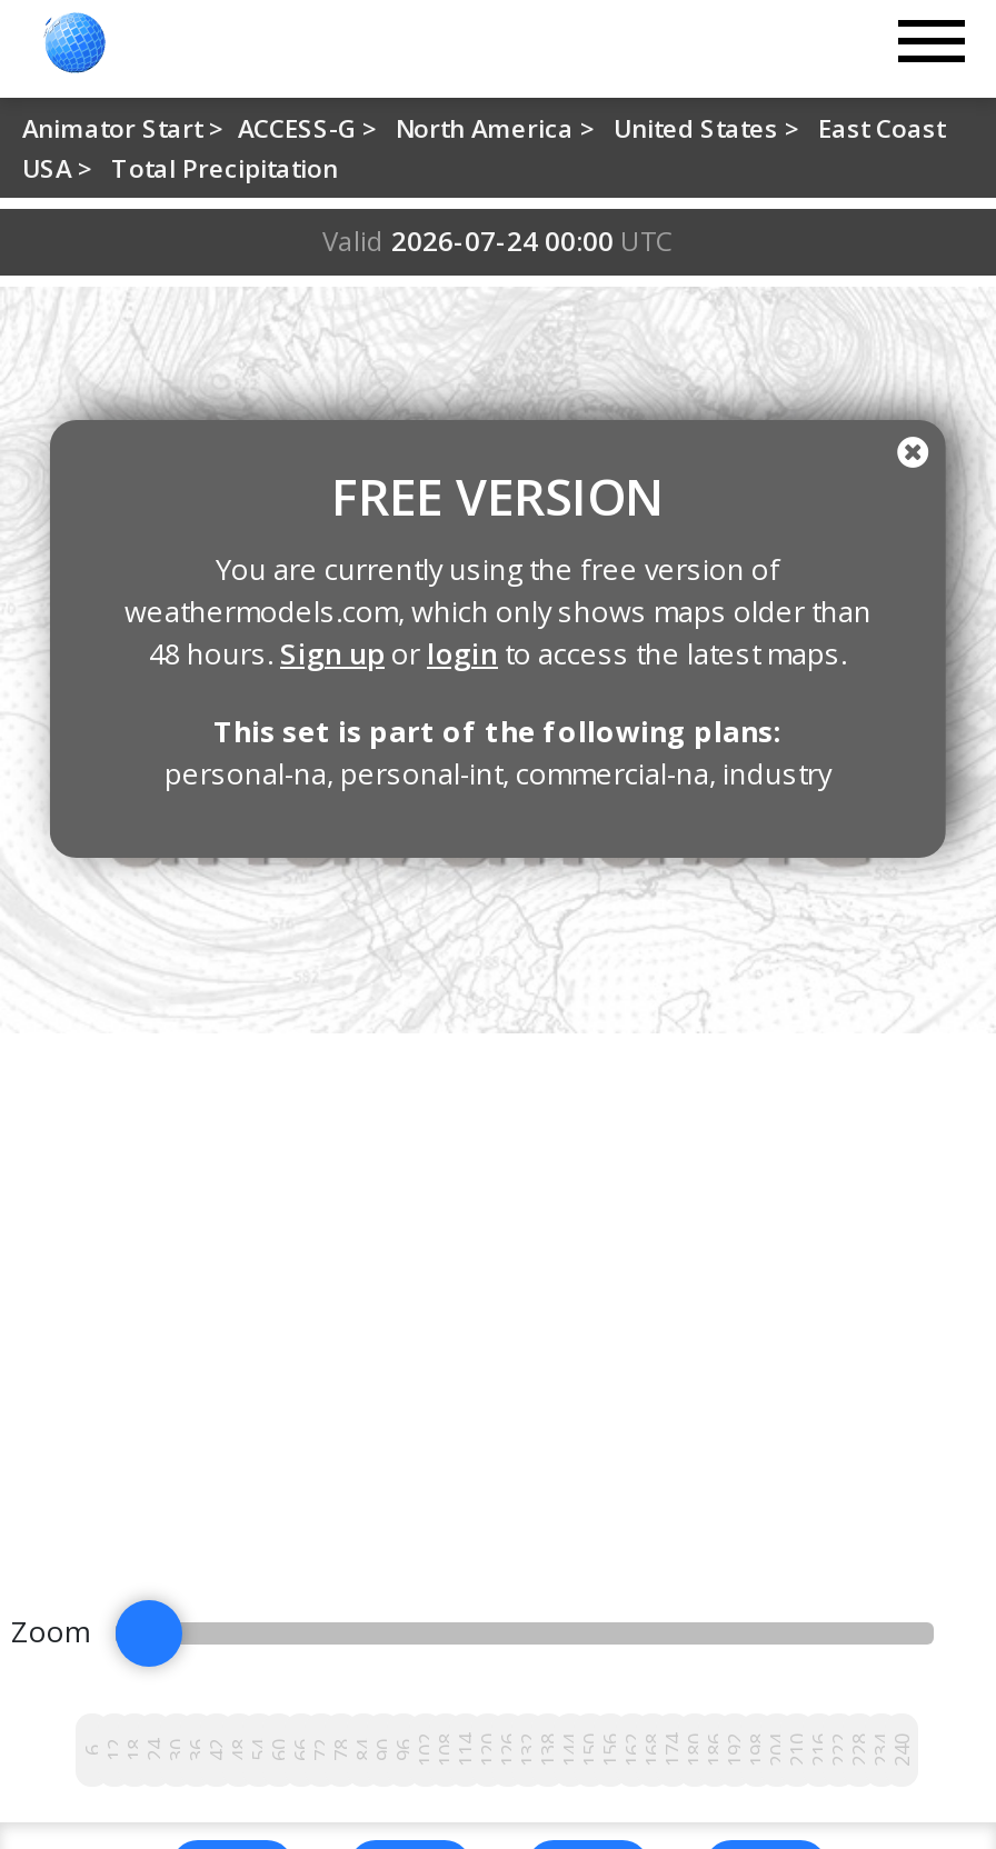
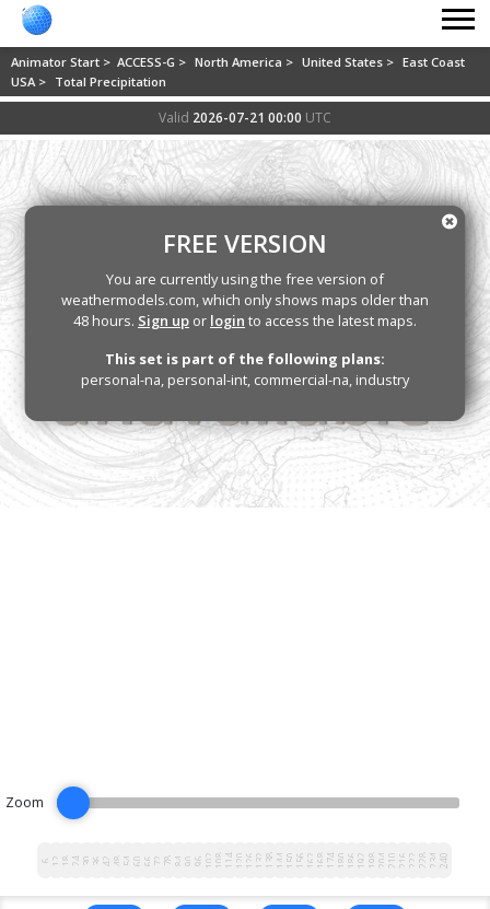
[322,222,674,260] Valid 2026-07-24 00:00 UTC -> [159,108,331,127] Valid 2026-07-21 00:00 UTC

